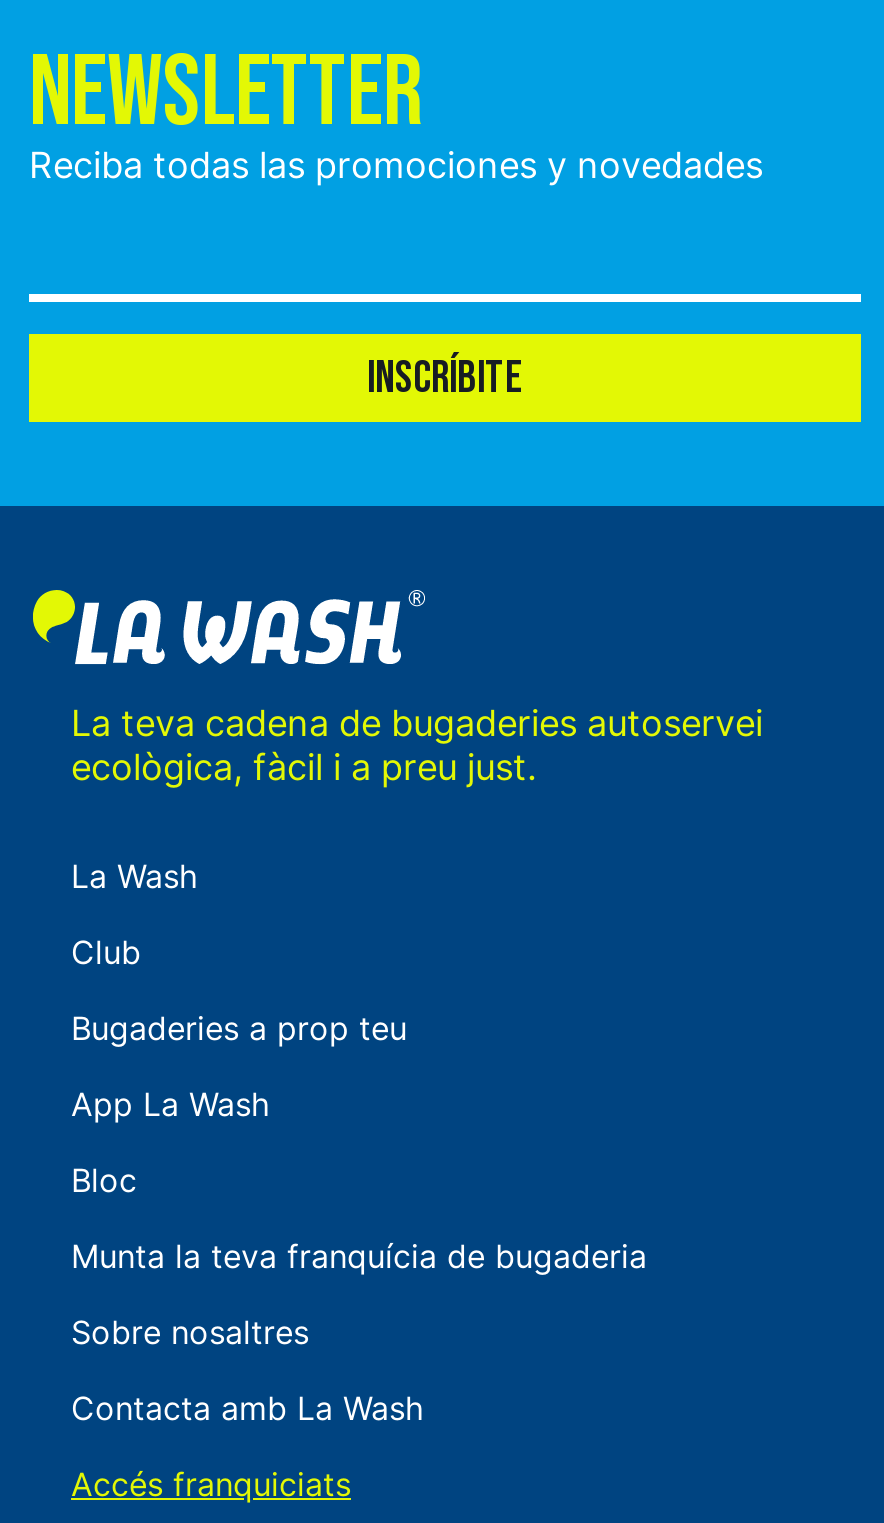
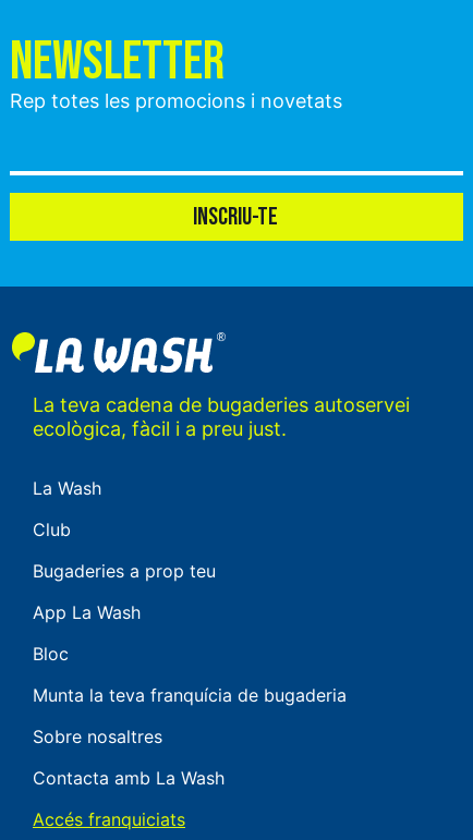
[29,144,763,186] Reciba todas las promociones y novedades -> [10,89,342,112] Rep totes les promocions i novetats
[367,354,523,400] INSCRÍBITE -> [193,204,280,229] INSCRIU-TE

